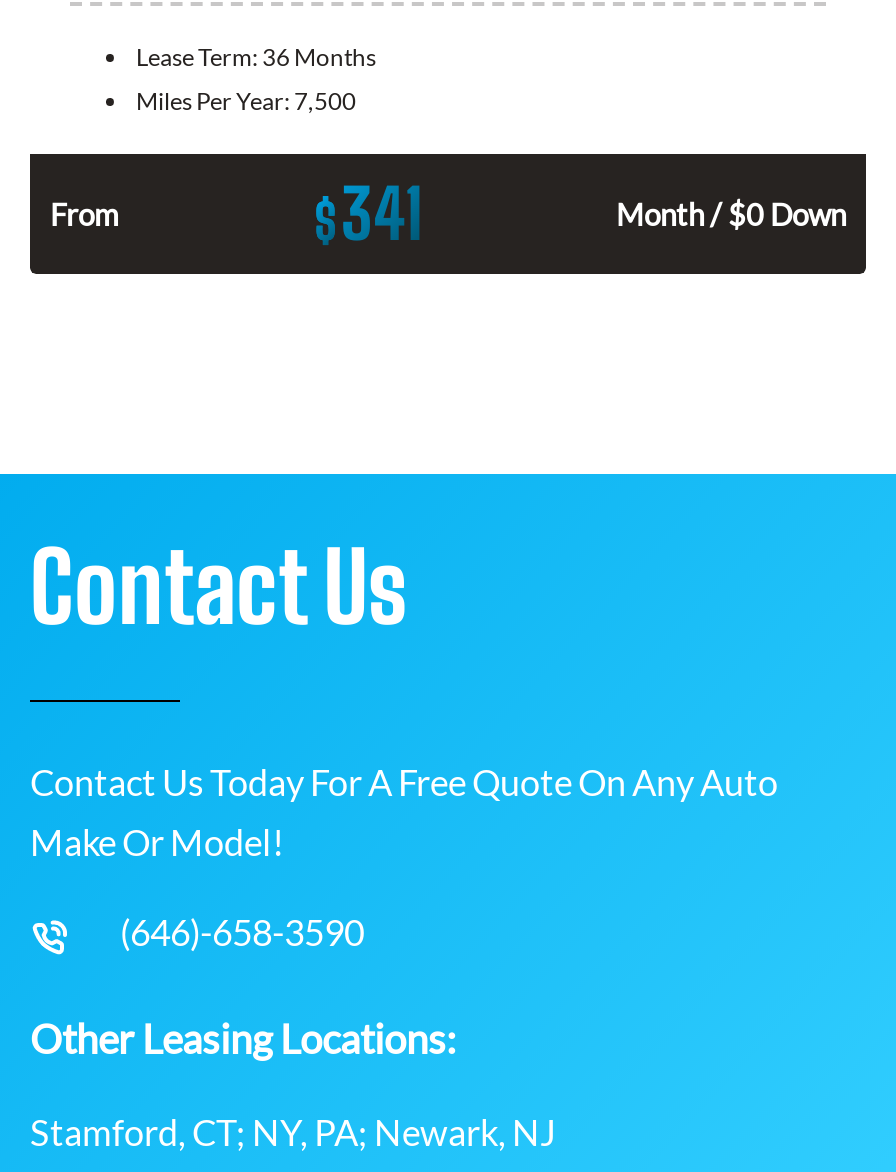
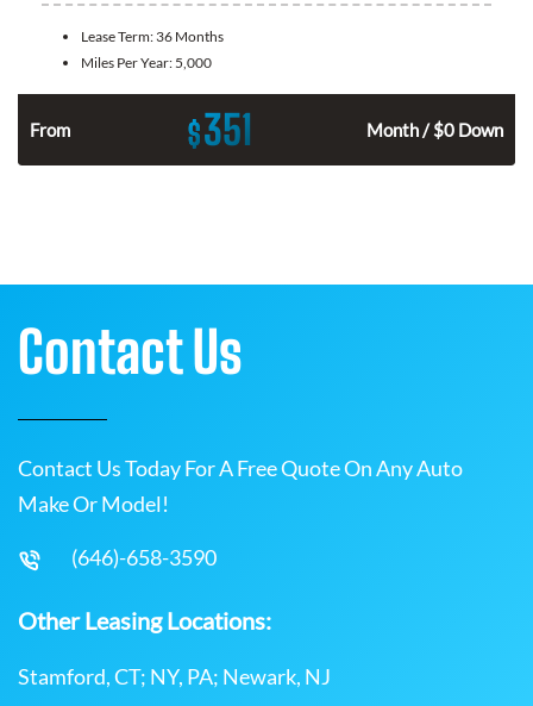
[136,86,356,116] Miles Per Year: 7,500 -> [81,53,212,71] Miles Per Year: 5,000
[315,174,423,254] $ 341 -> [187,106,252,153] $ 351

